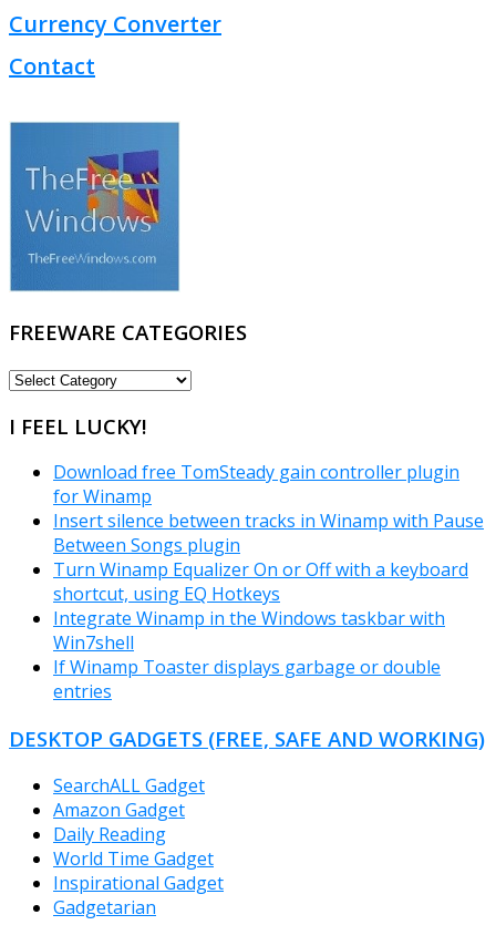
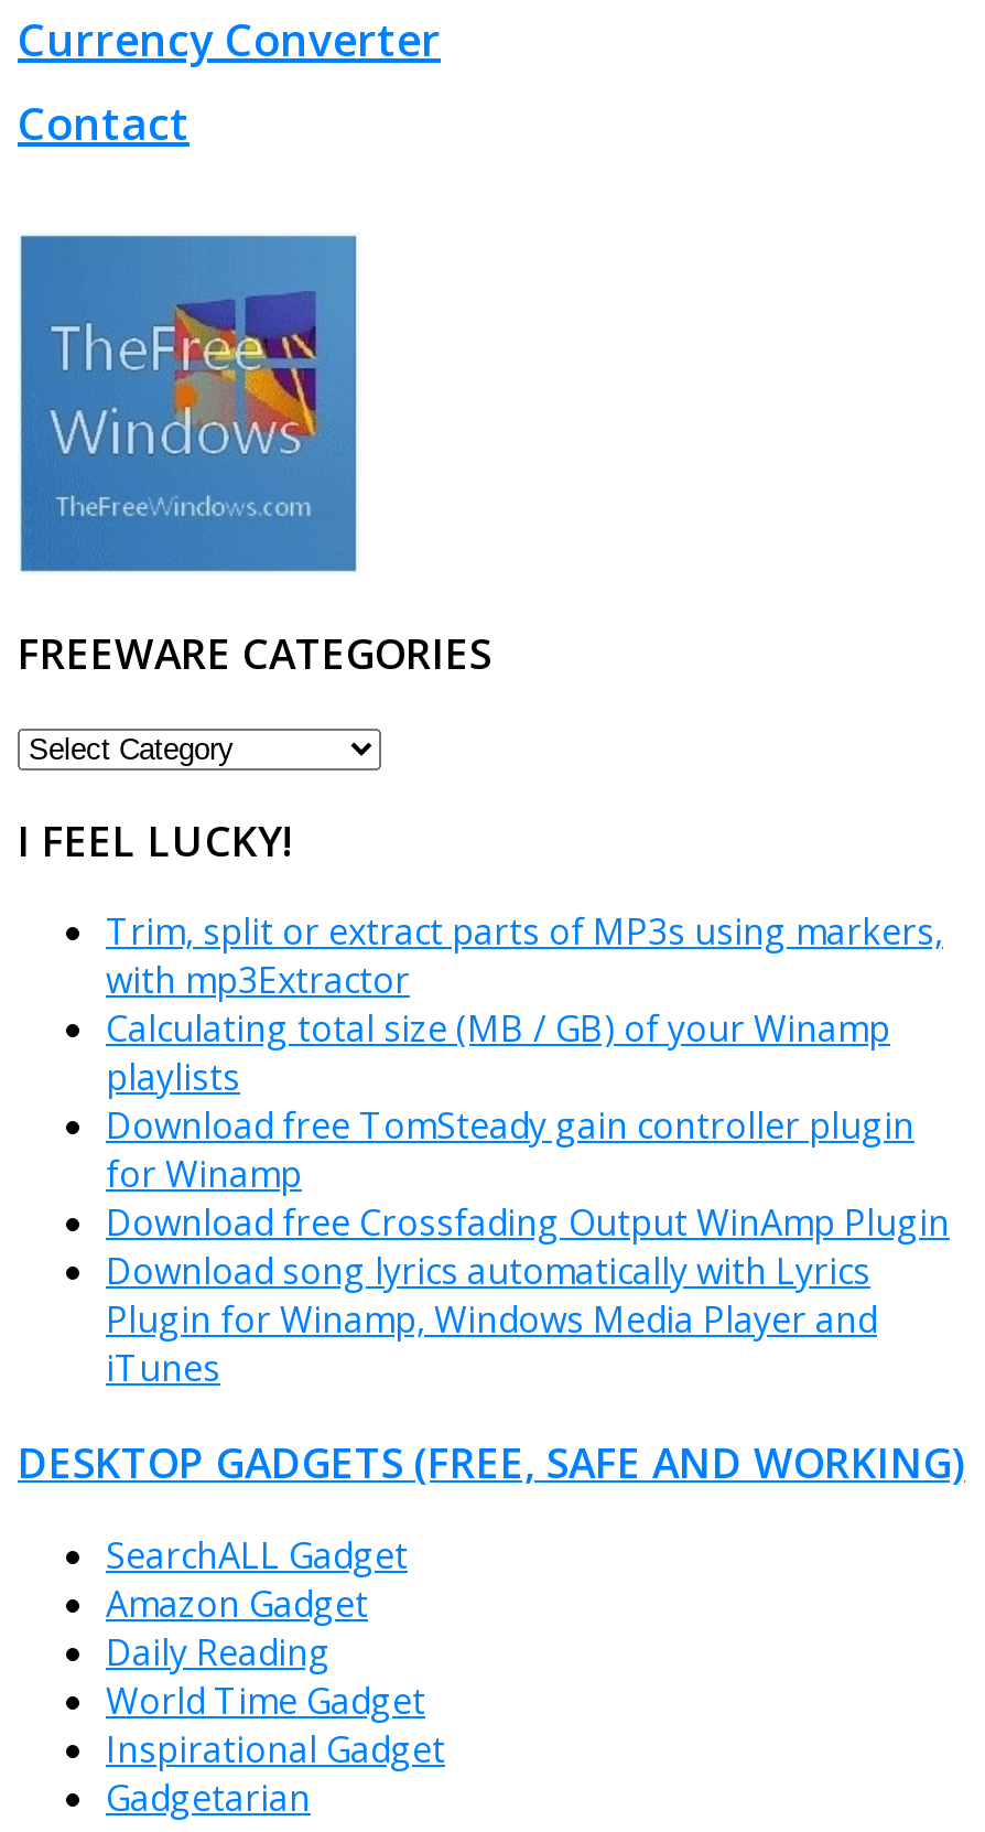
none -> [106,908,943,1102] Trim, split or extract parts of MP3s using markers, | with mp3Extractor | Calculating total size (MB / GB) of your Winamp | playlists
moved [53,460,459,509] -> [106,1102,914,1199]: Download free TomSteady gain controller plugin | for Winamp
[53,509,484,704] Insert silence between tracks in Winamp with Pause | Between Songs plugin | Turn Winamp Equalizer On or Off with a keyboard | shortcut, using EQ Hotkeys | Integrate Winamp in the Windows taskbar with | Win7shell | If Winamp Toaster displays garbage or double | entries -> [106,1199,950,1393] Download free Crossfading Output WinAmp Plugin | Download song lyrics automatically with Lyrics | Plugin for Winamp, Windows Media Player and | iTunes

